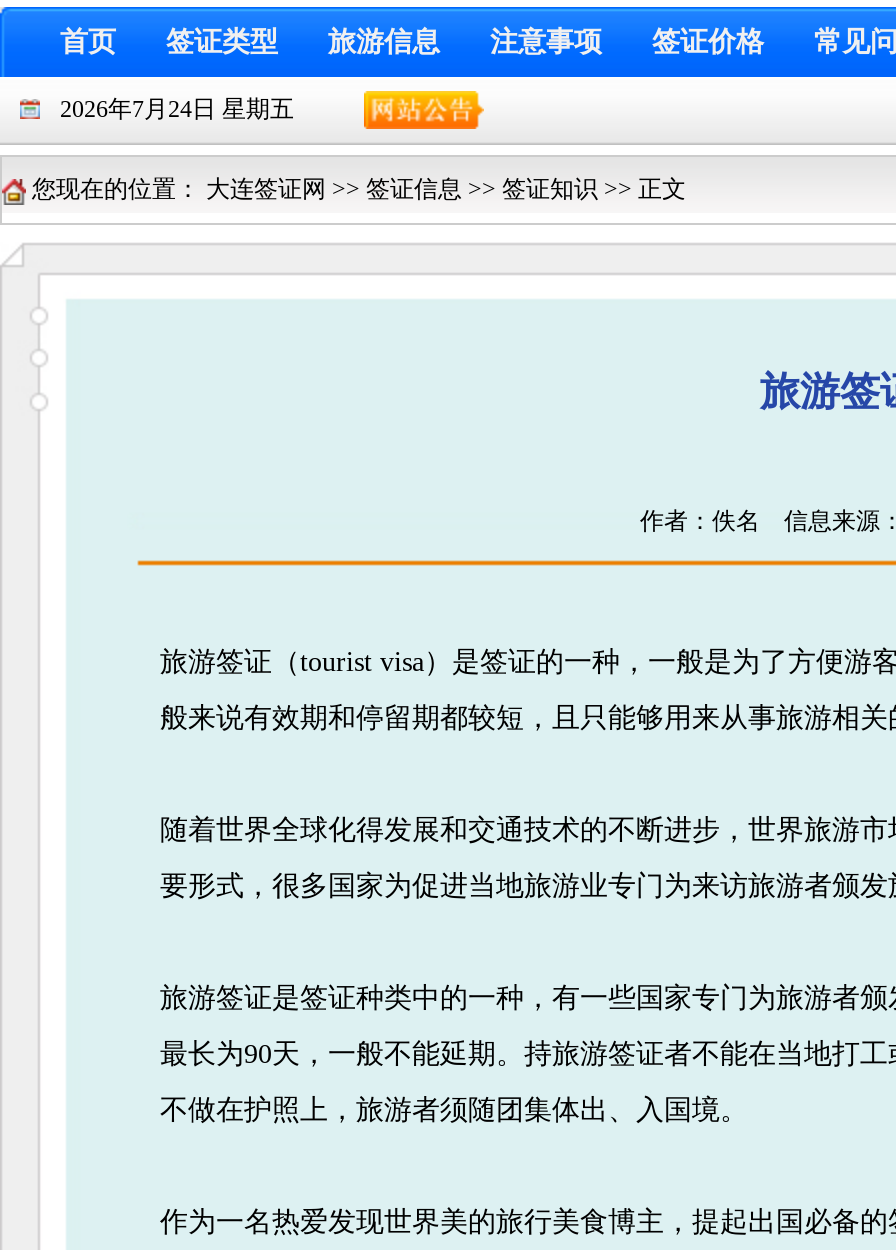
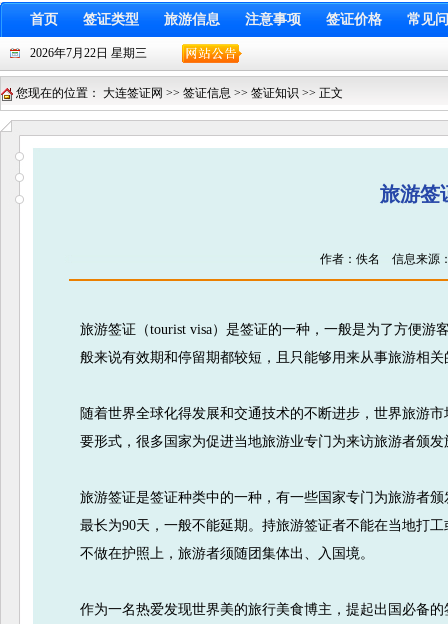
[60,95,294,123] 2026年7月24日 星期五 -> [30,46,147,60] 2026年7月22日 星期三

